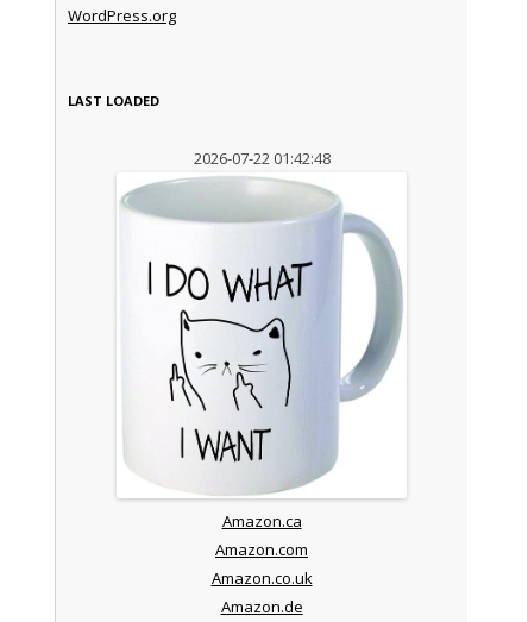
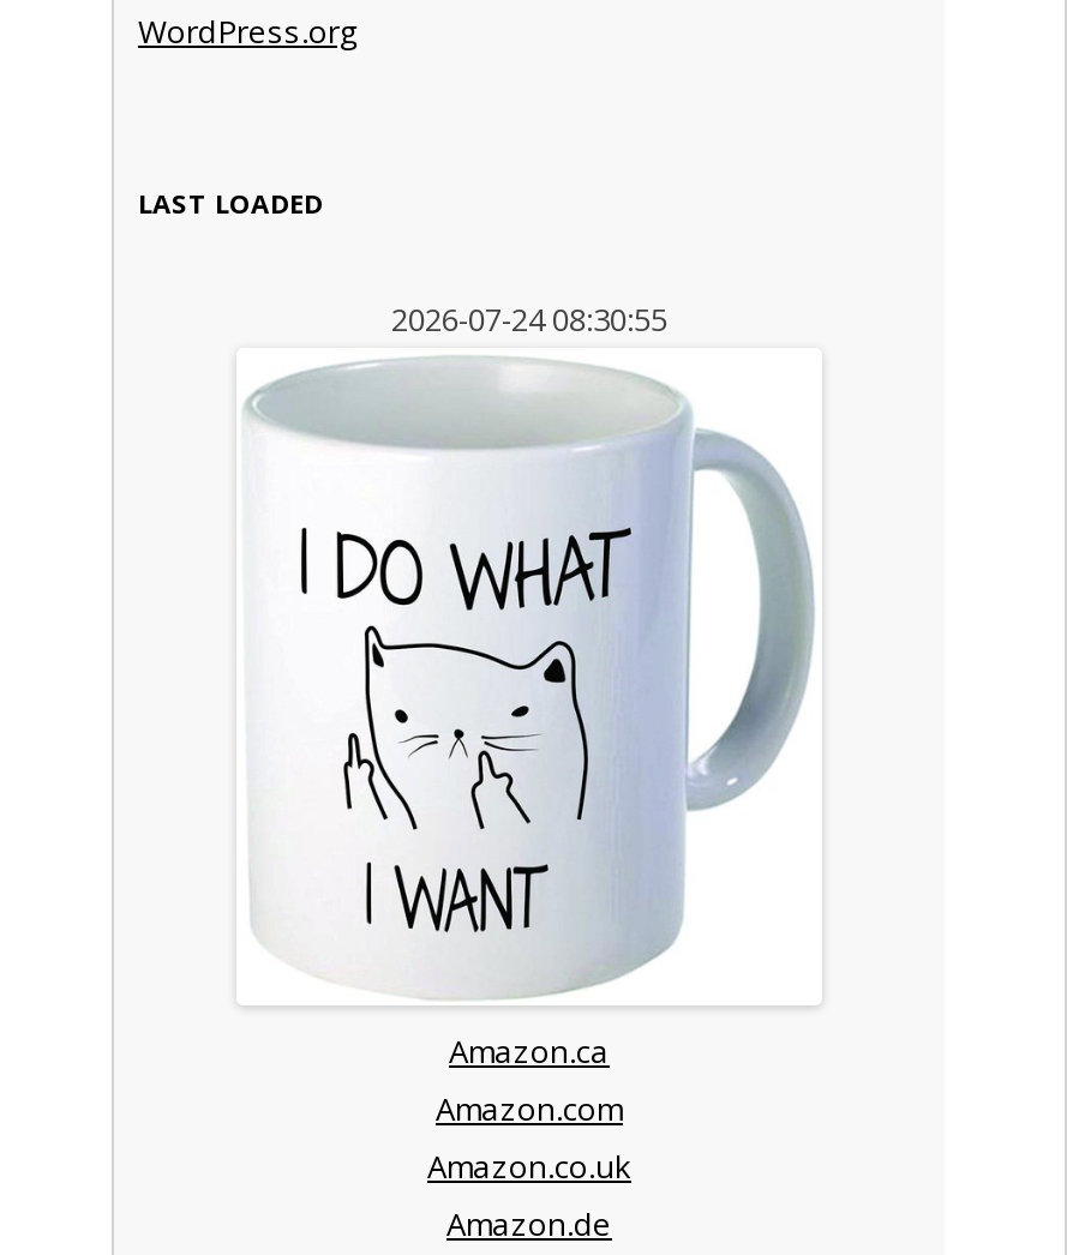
[193,147,330,169] 2026-07-22 01:42:48 -> [391,297,667,340] 2026-07-24 08:30:55

